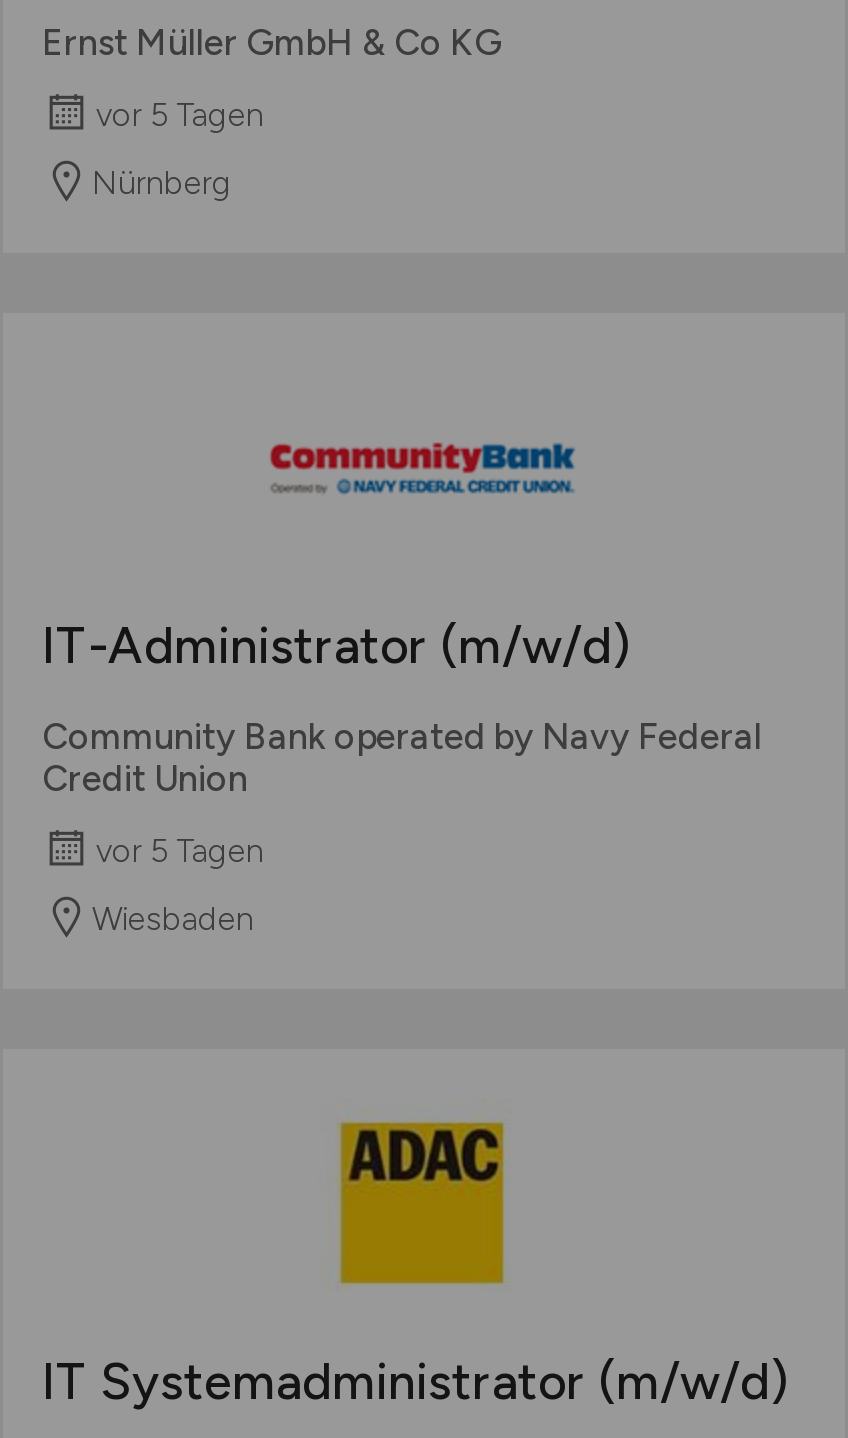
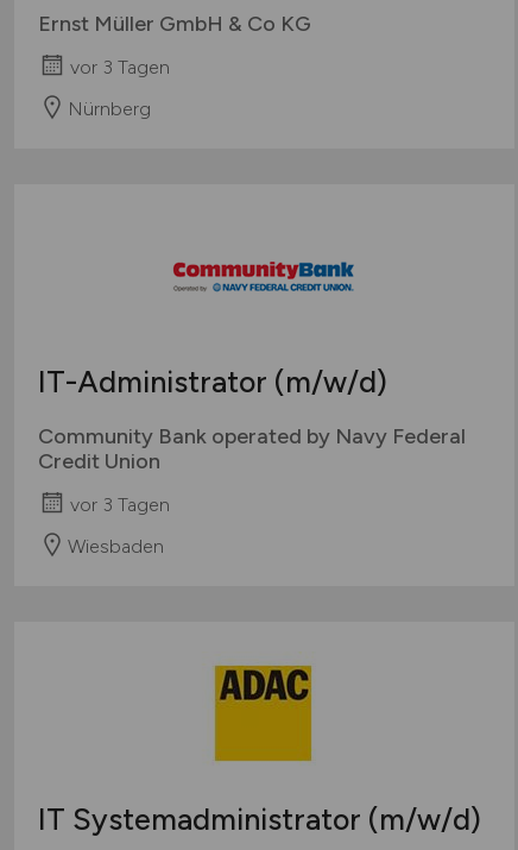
[96,95,264,133] vor 5 Tagen -> [70,56,169,78] vor 3 Tagen
[96,832,264,870] vor 5 Tagen -> [70,493,169,516] vor 3 Tagen

